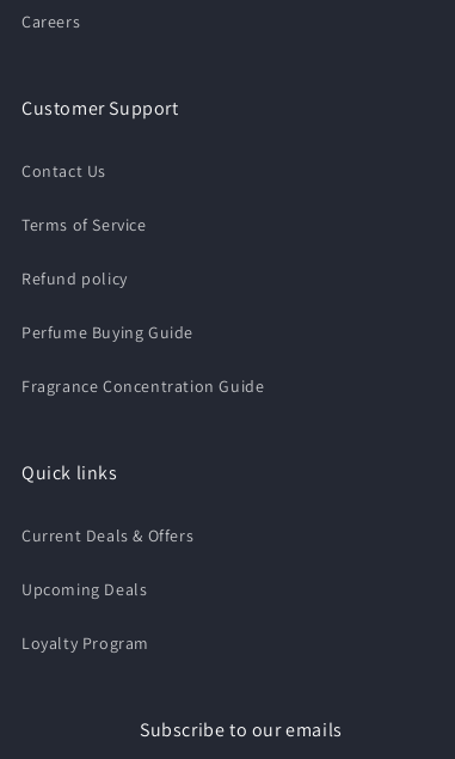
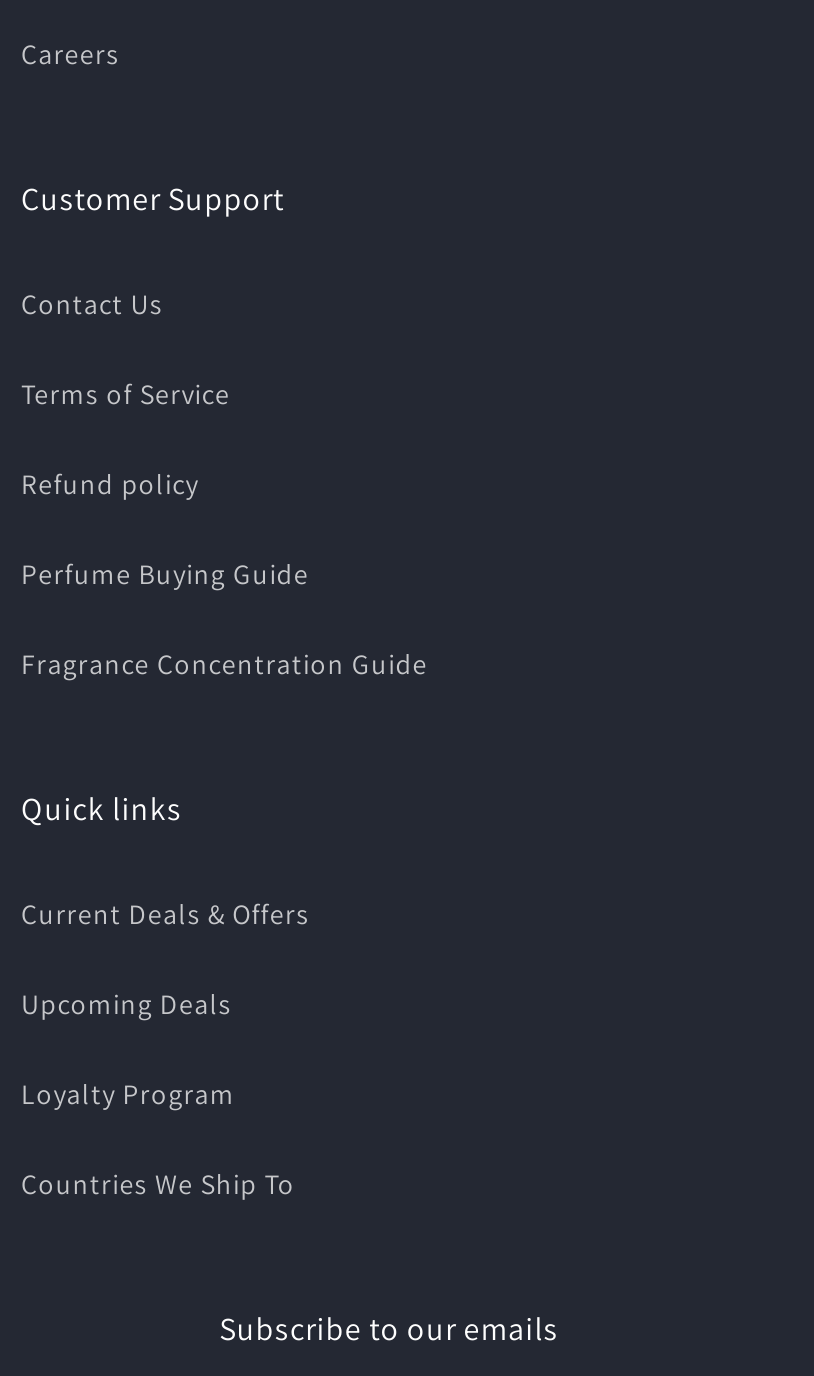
none -> [21,1166,295,1202] Countries We Ship To

